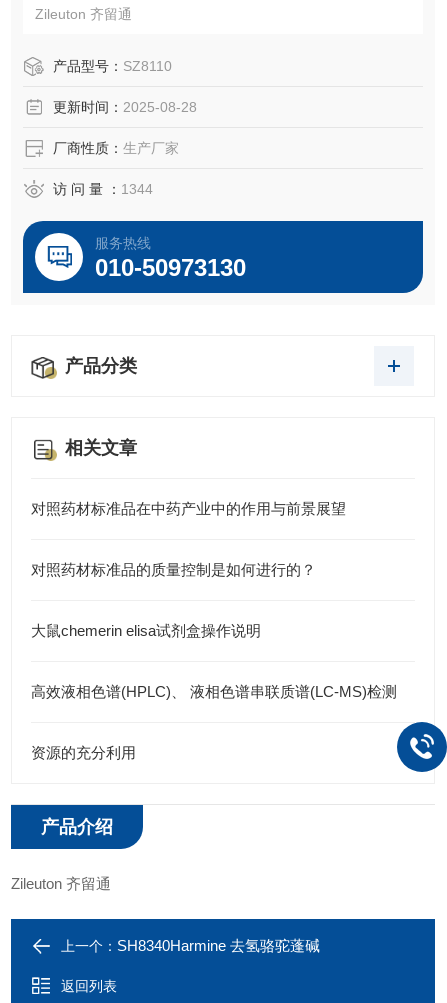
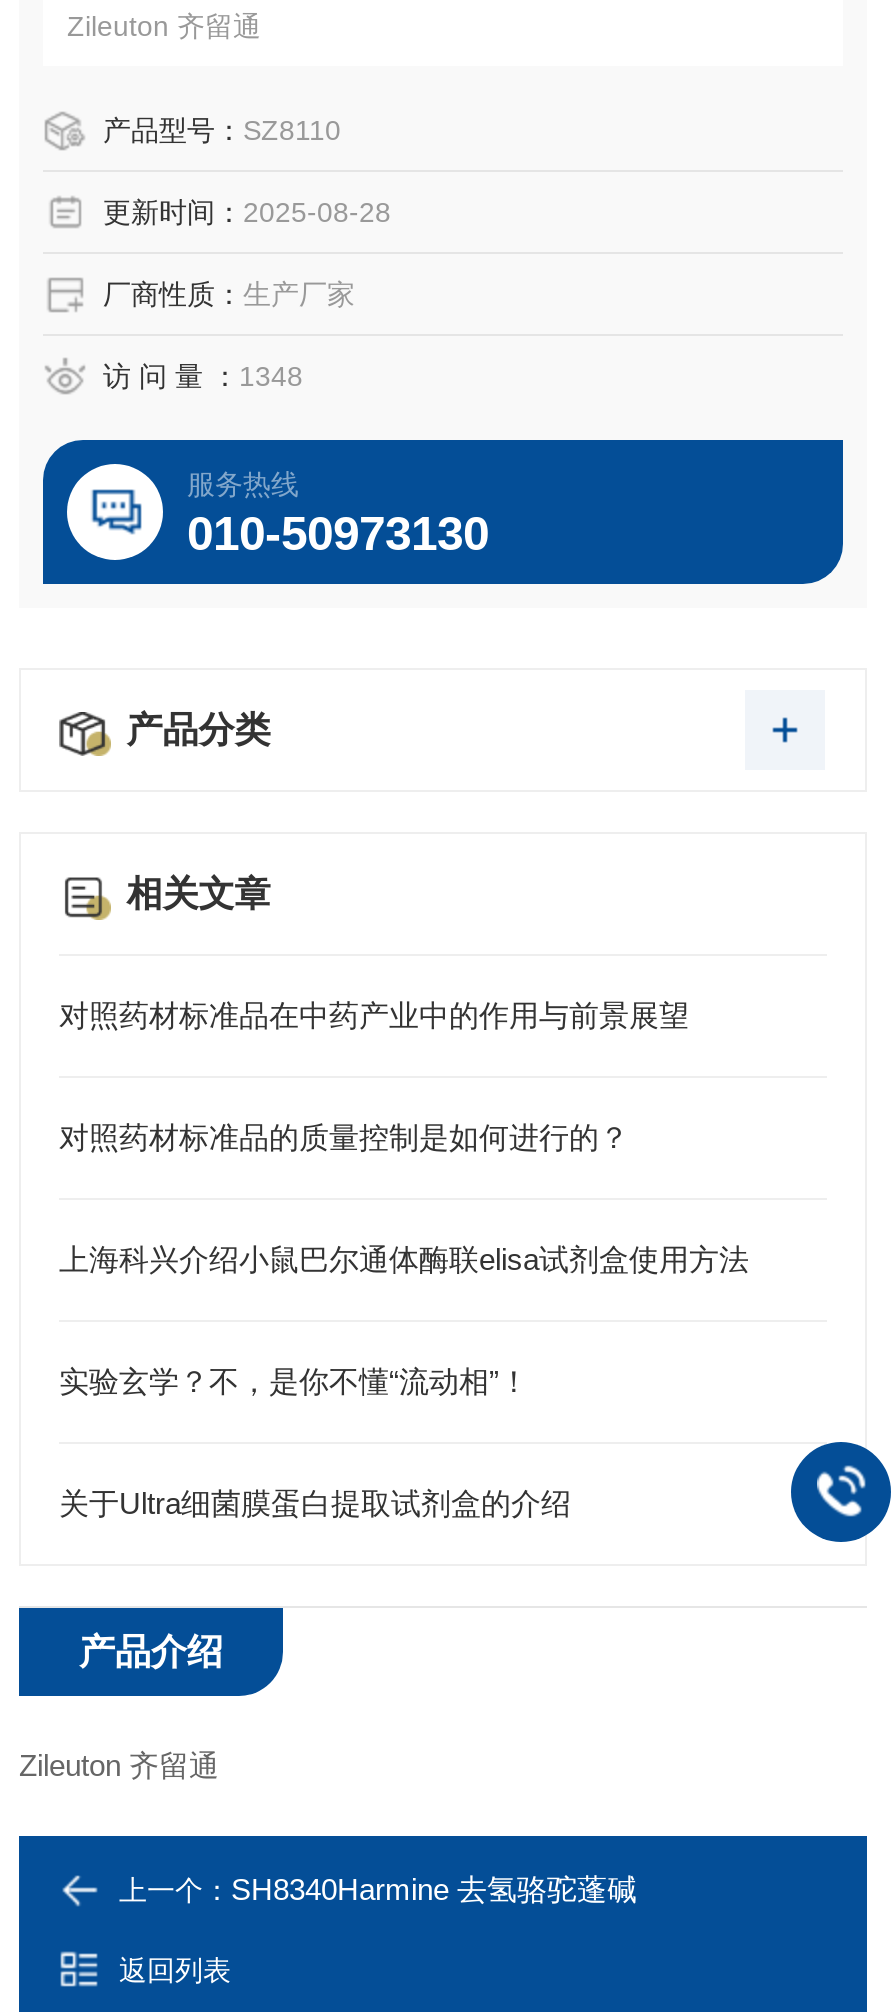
[53,181,153,197] 访 问 量 ：1344 -> [103,360,303,392] 访 问 量 ：1348
[31,622,261,639] 大鼠chemerin elisa试剂盒操作说明 -> [59,1242,749,1276] 上海科兴介绍小鼠巴尔通体酶联elisa试剂盒使用方法
[31,683,397,700] 高效液相色谱(HPLC)、 液相色谱串联质谱(LC-MS)检测 -> [59,1364,529,1398] 实验玄学？不，是你不懂“流动相”！
[31,744,136,761] 资源的充分利用 -> [59,1486,571,1520] 关于Ultra细菌膜蛋白提取试剂盒的介绍

